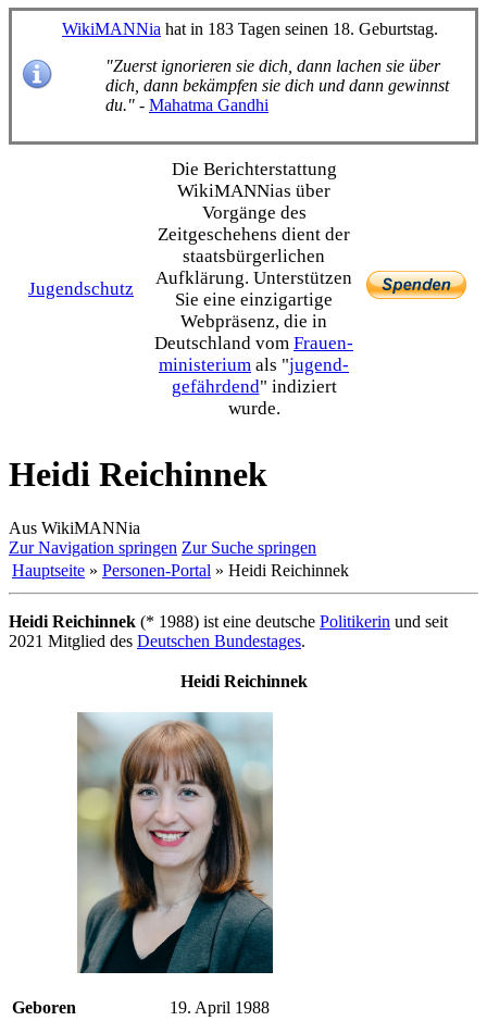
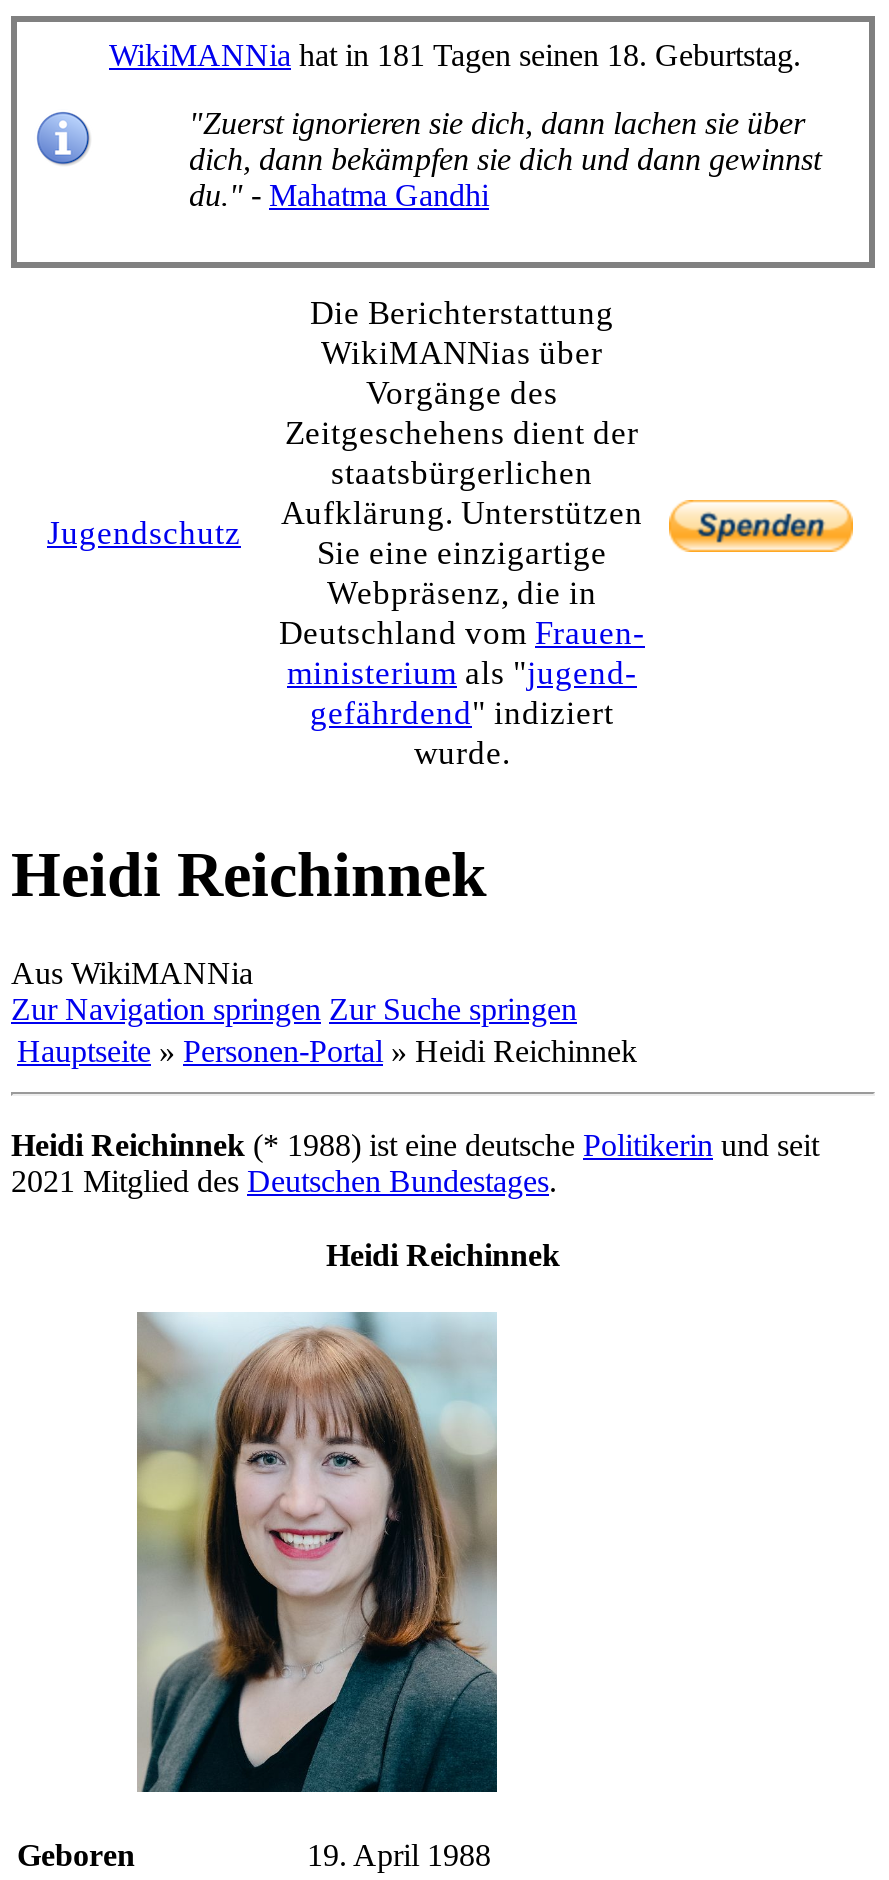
[62,20,438,38] WikiMANNia hat in 183 Tagen seinen 18. Geburtstag. -> [109,38,801,72] WikiMANNia hat in 181 Tagen seinen 18. Geburtstag.

